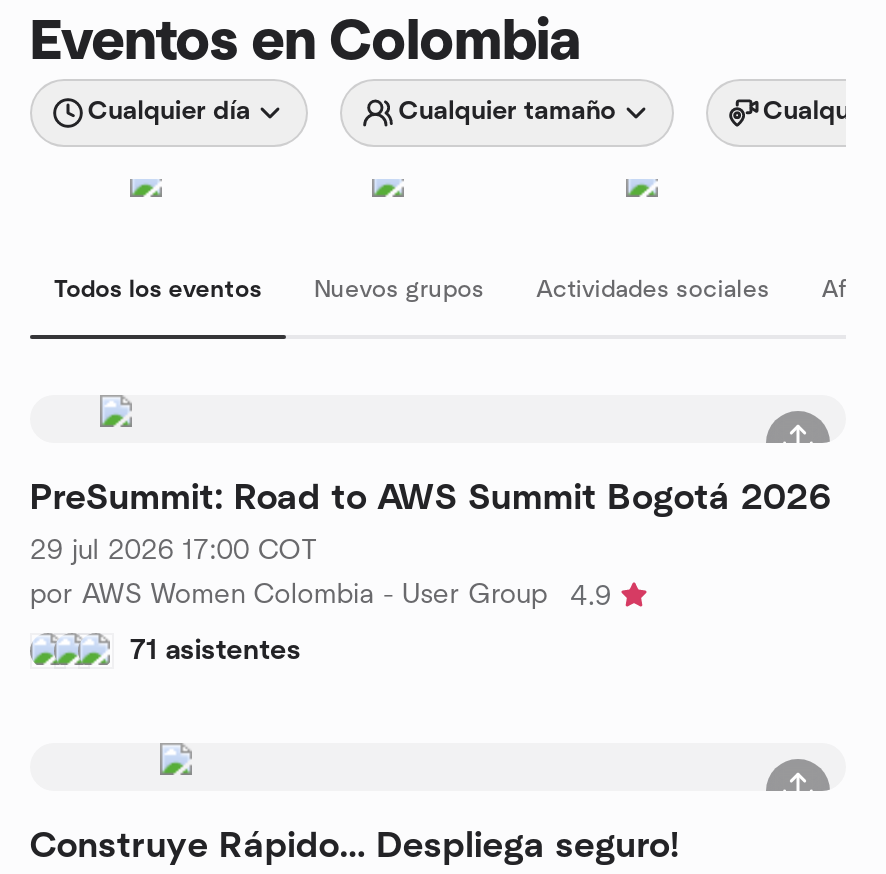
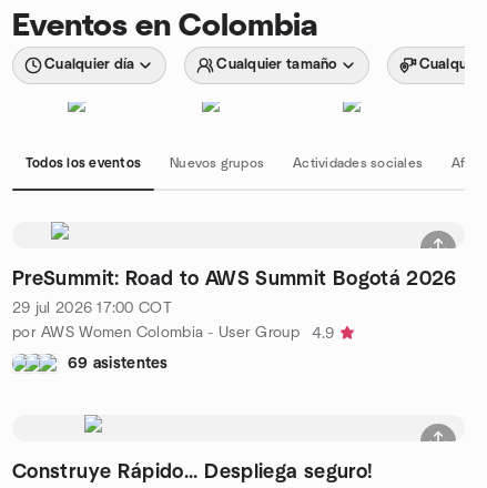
[130,636,301,664] 71 asistentes -> [68,355,168,371] 69 asistentes

